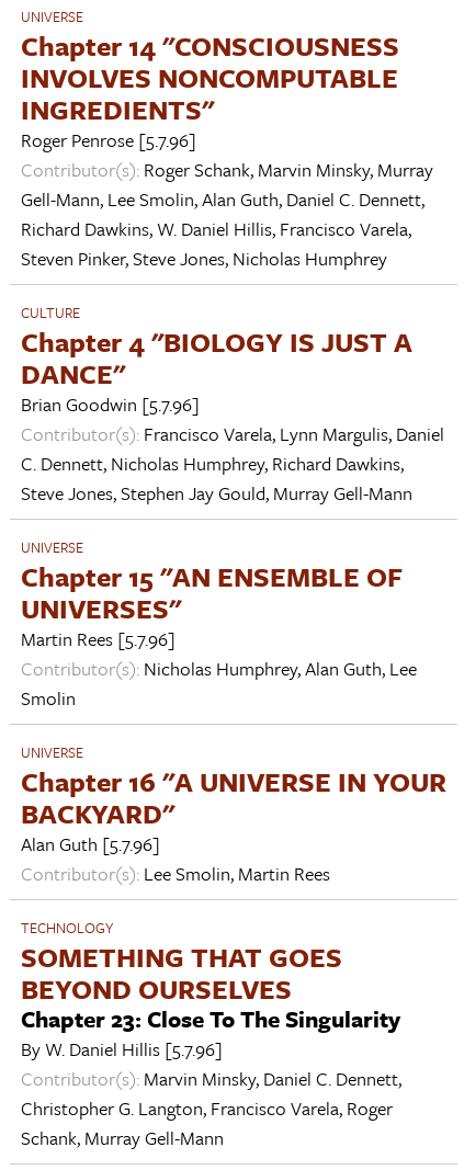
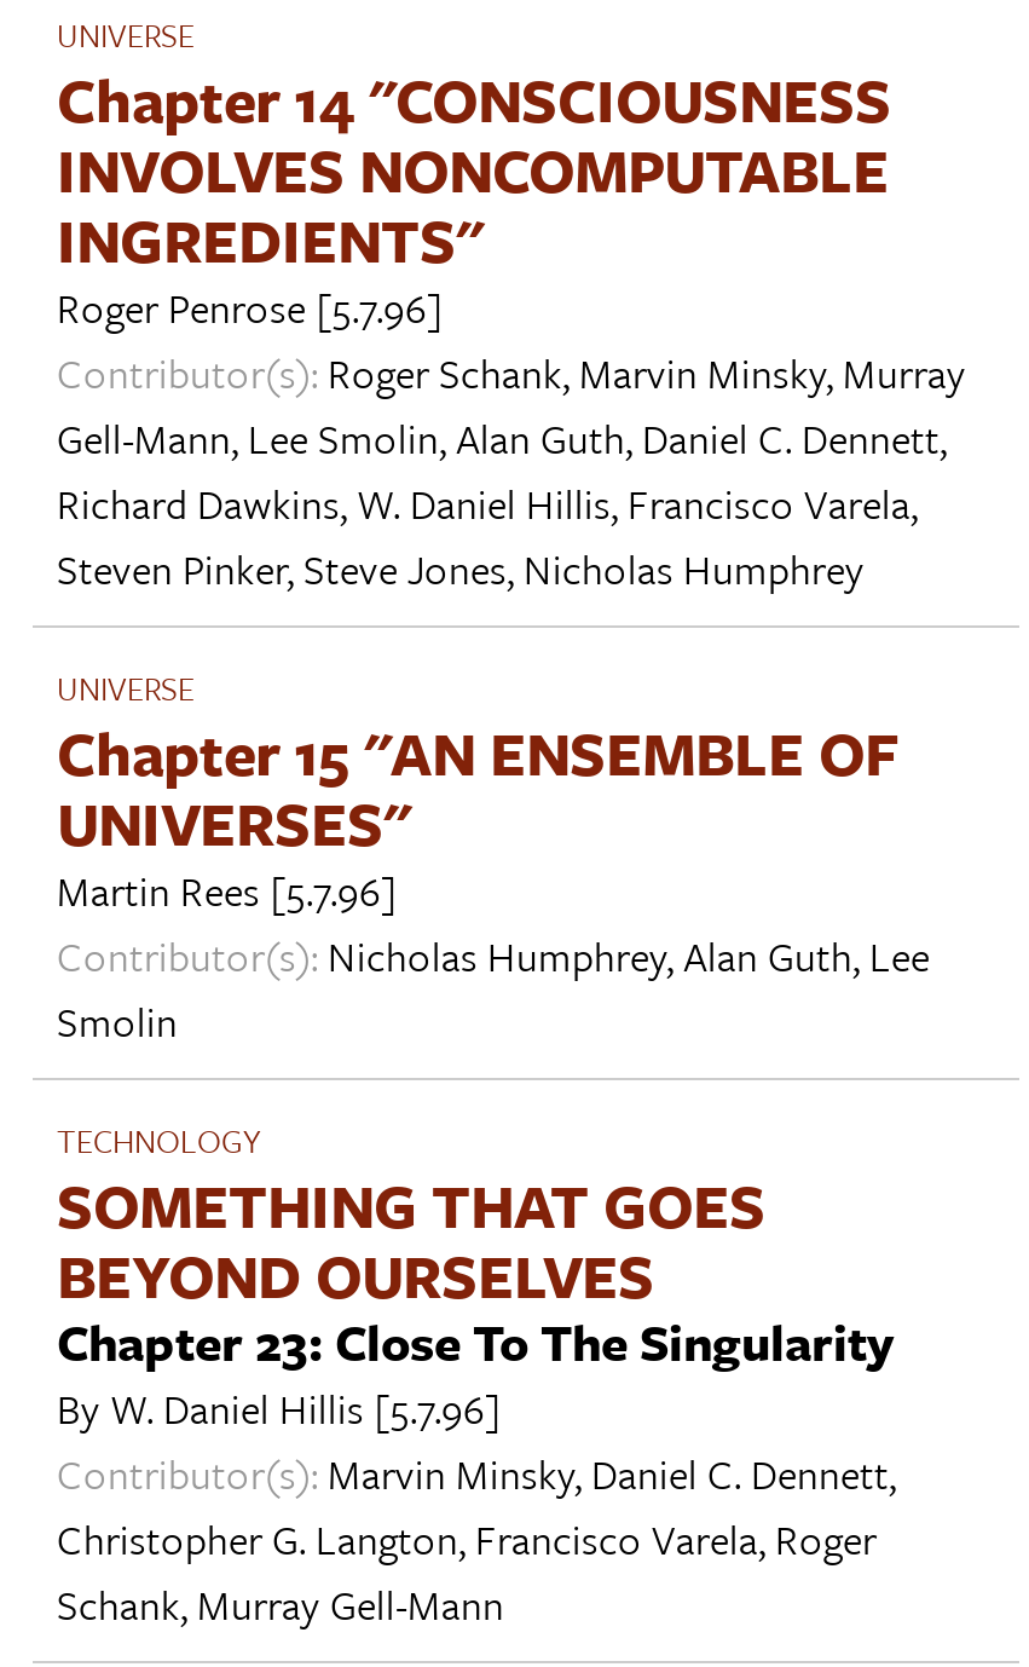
[21,301,444,506] CULTURE | Chapter 4 "BIOLOGY IS JUST A | DANCE" | Brian Goodwin [5.7.96] | Contributor(s): Francisco Varela, Lynn Margulis, Daniel | C. Dennett, Nicholas Humphrey, Richard Dawkins, | Steve Jones, Stephen Jay Gould, Murray Gell-Mann -> none
[21,741,446,887] UNIVERSE | Chapter 16 "A UNIVERSE IN YOUR | BACKYARD" | Alan Guth [5.7.96] | Contributor(s): Lee Smolin, Martin Rees -> none

